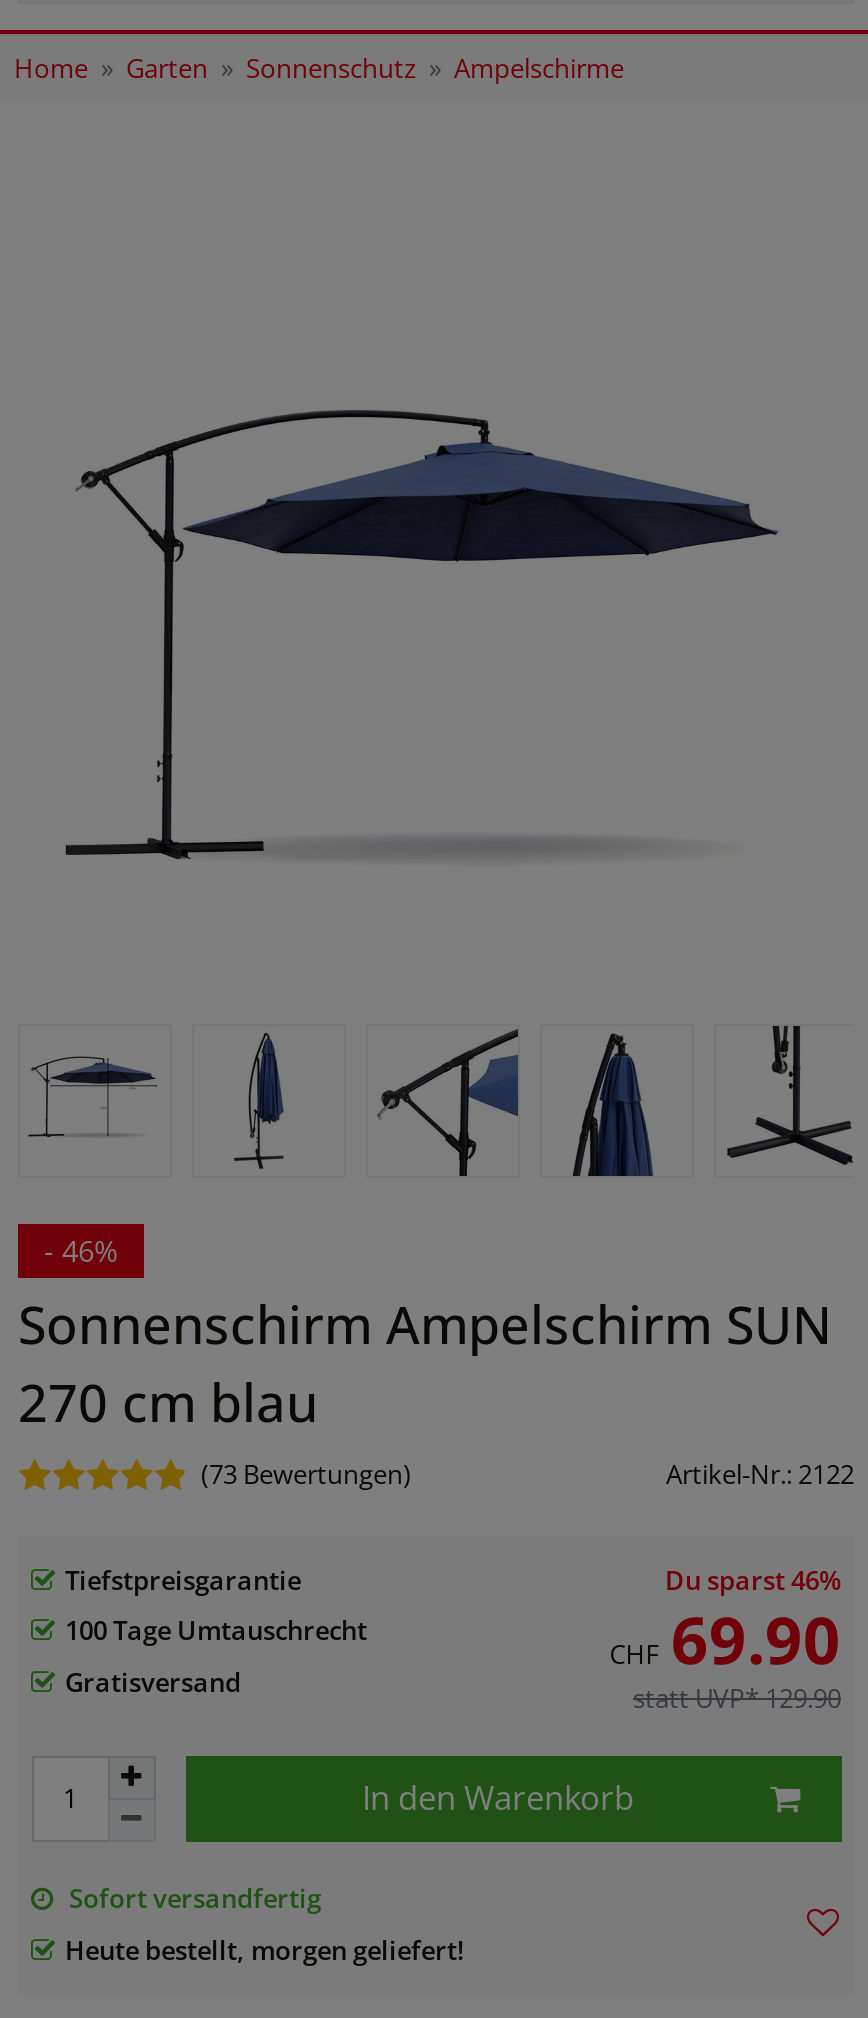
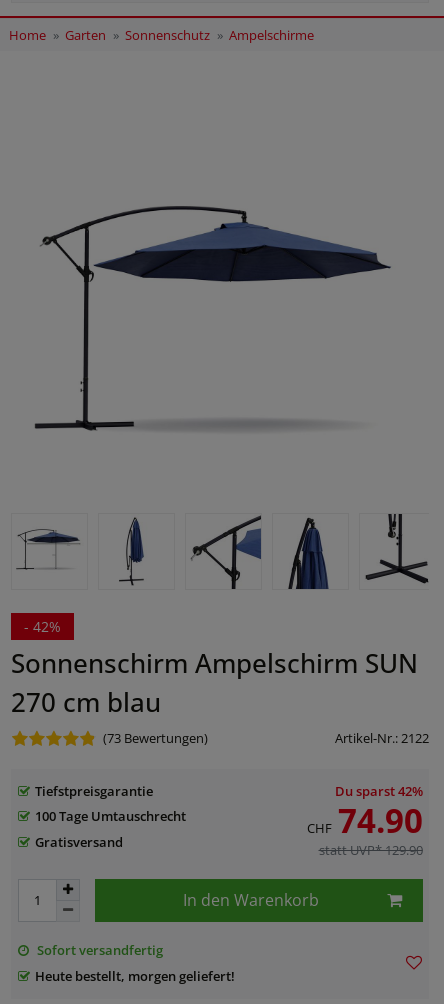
[44,1232,118,1270] - 46% -> [24,617,61,636] - 42%
[665,1561,841,1597] Du sparst46% -> [334,782,422,800] Du sparst42%
[610,1593,841,1683] CHF 69.90 -> [307,798,422,843] CHF 74.90

